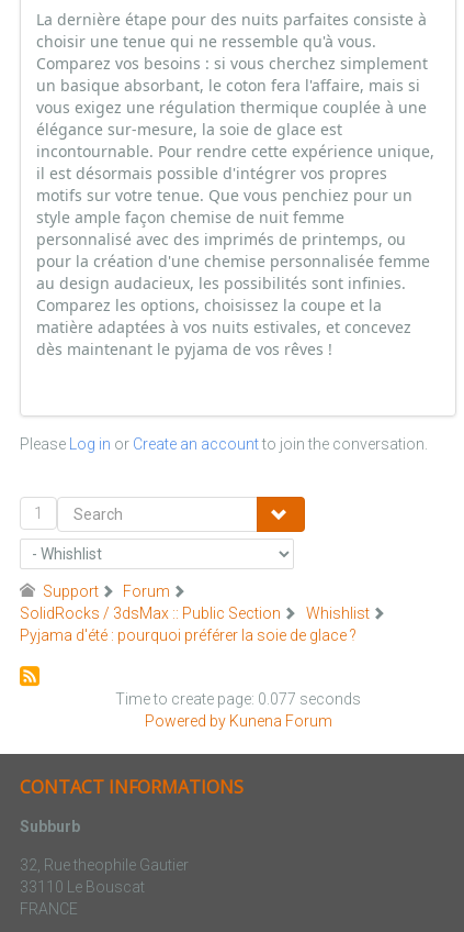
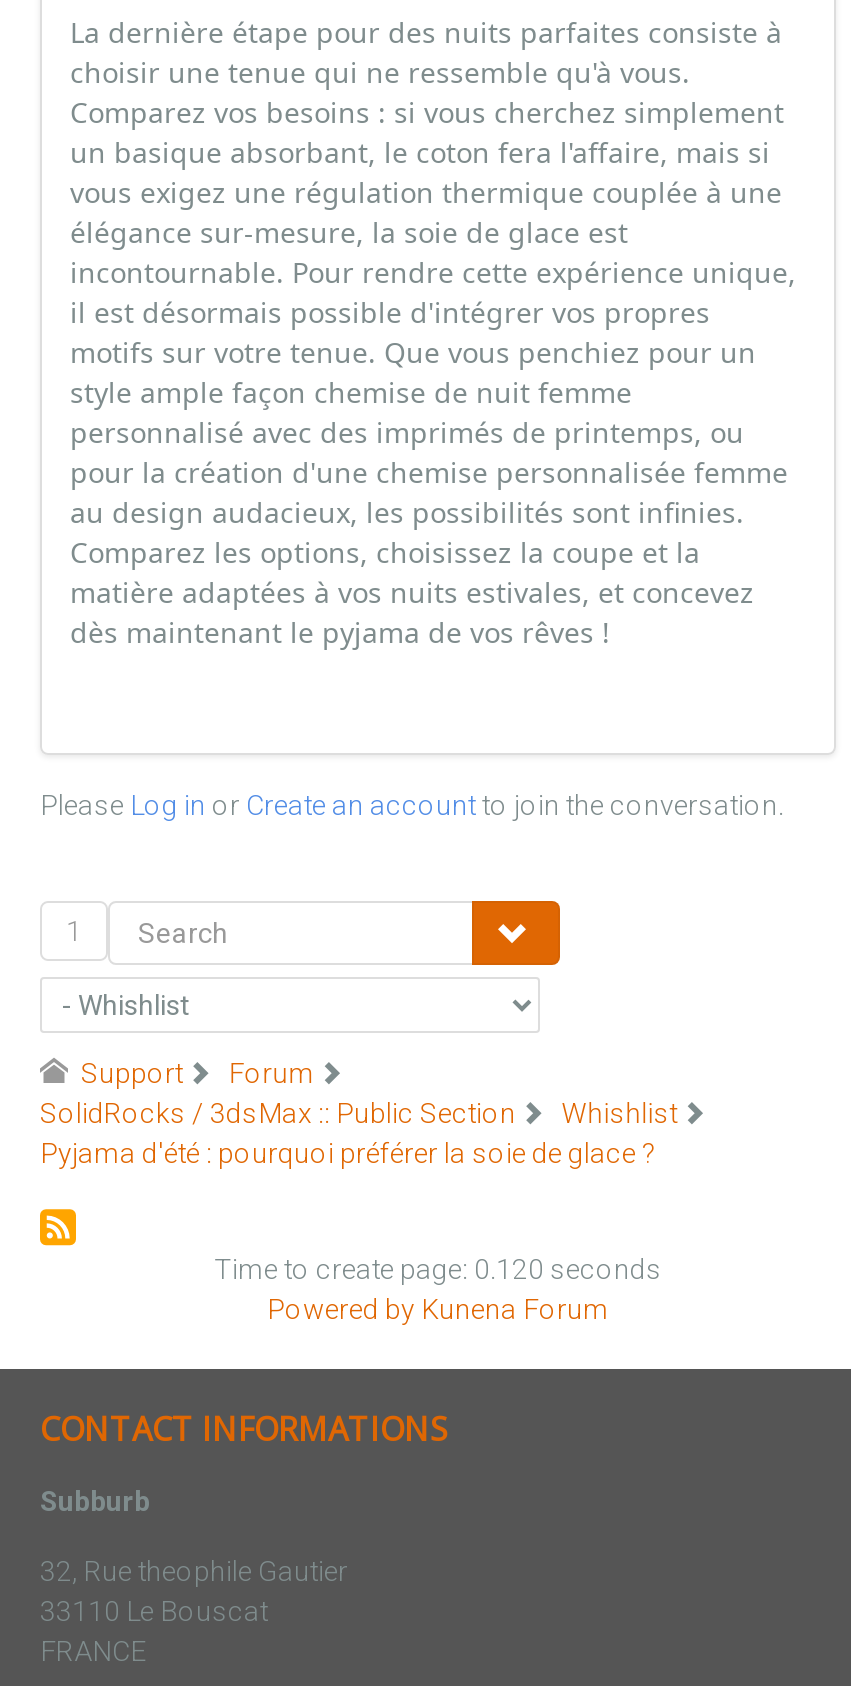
[115,691,361,708] Time to create page: 0.077 seconds -> [214,1254,662,1286] Time to create page: 0.120 seconds

